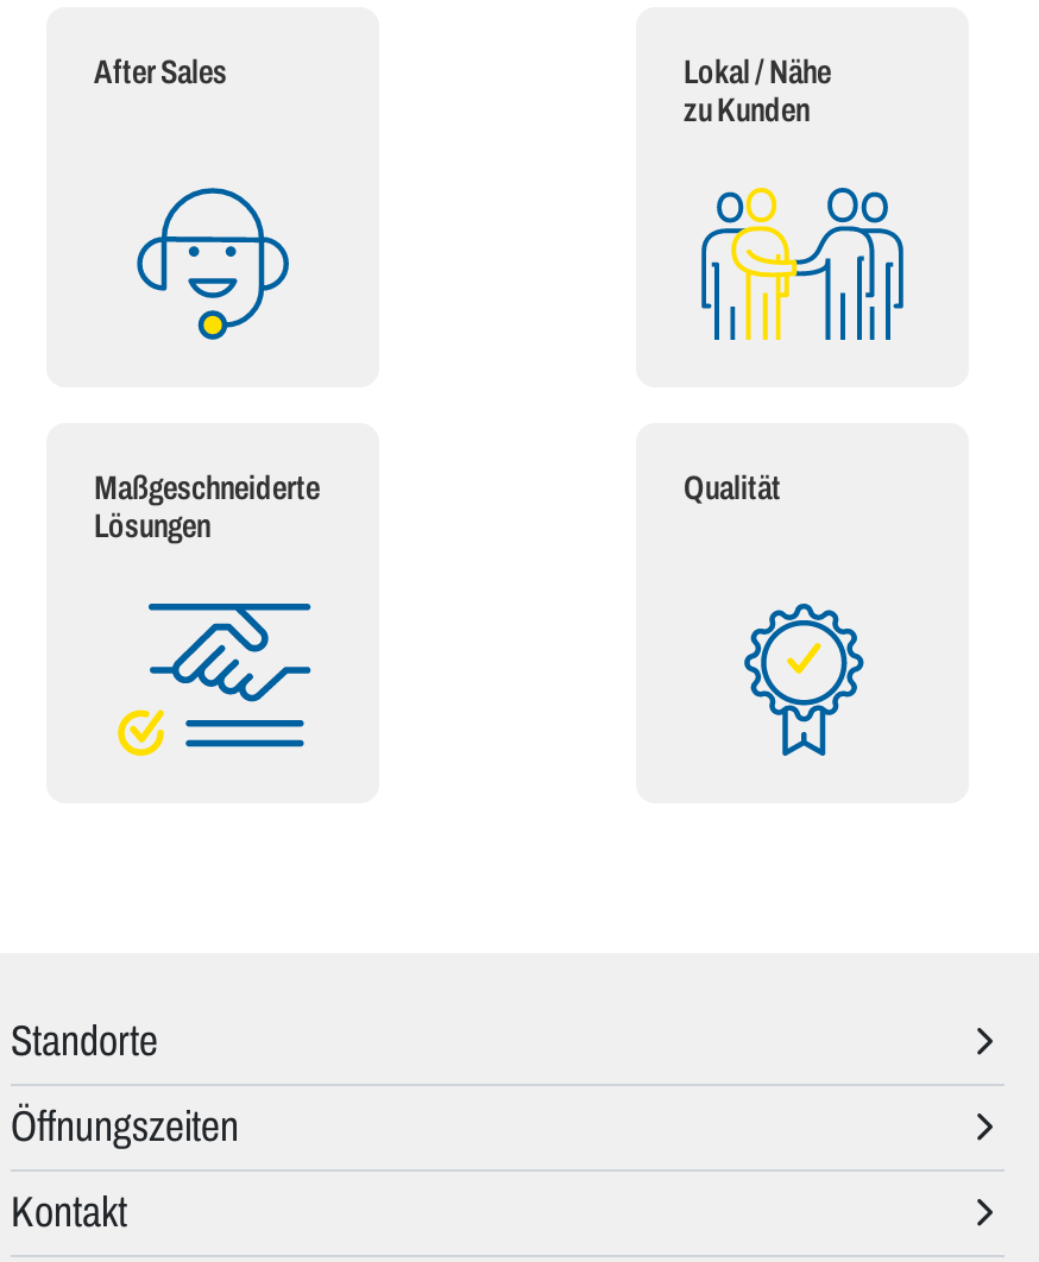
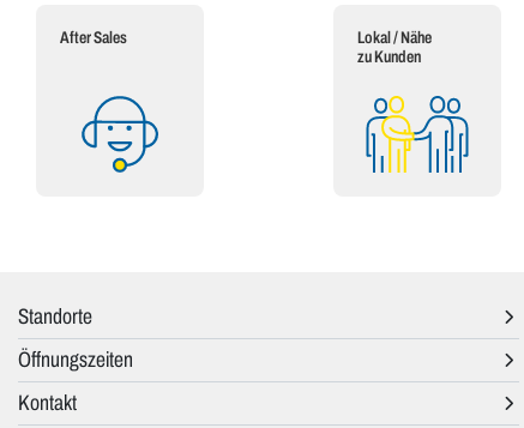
[94,472,320,545] Maßgeschneiderte | Lösungen -> none
[684,472,781,507] Qualität -> none
[115,601,313,758] [image] -> none
[741,601,864,758] [image] -> none

